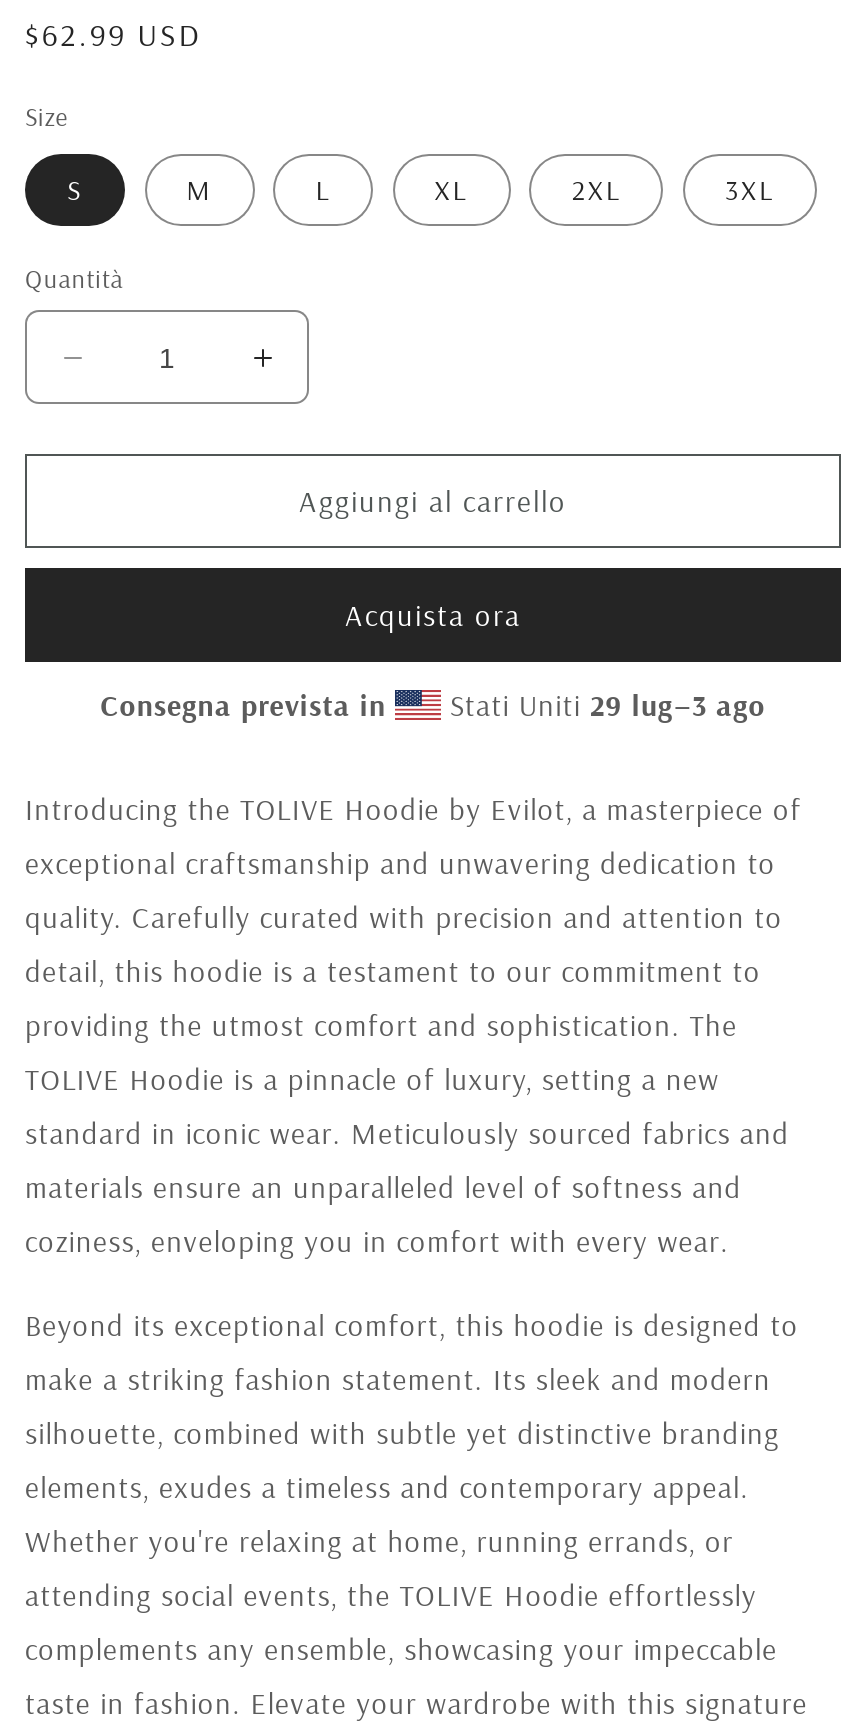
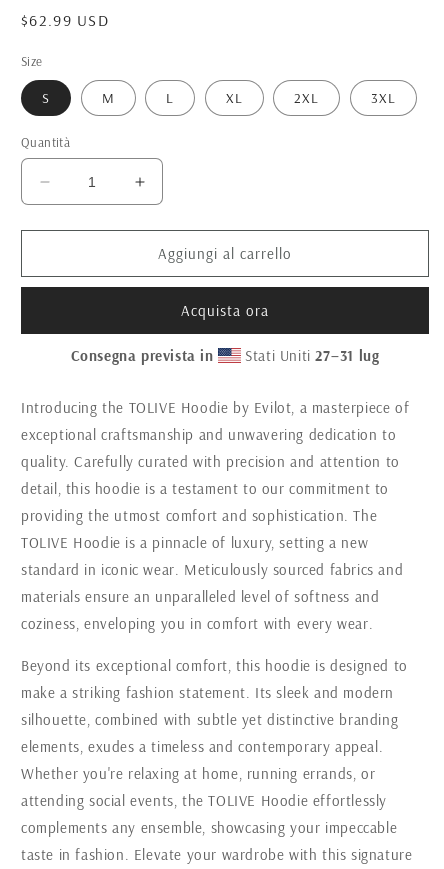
[440,686,766,724] Stati Uniti 29 lug–3 ago -> [241,346,379,365] Stati Uniti 27–31 lug

